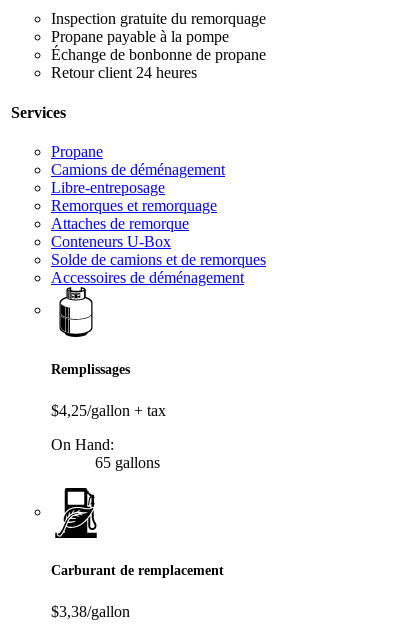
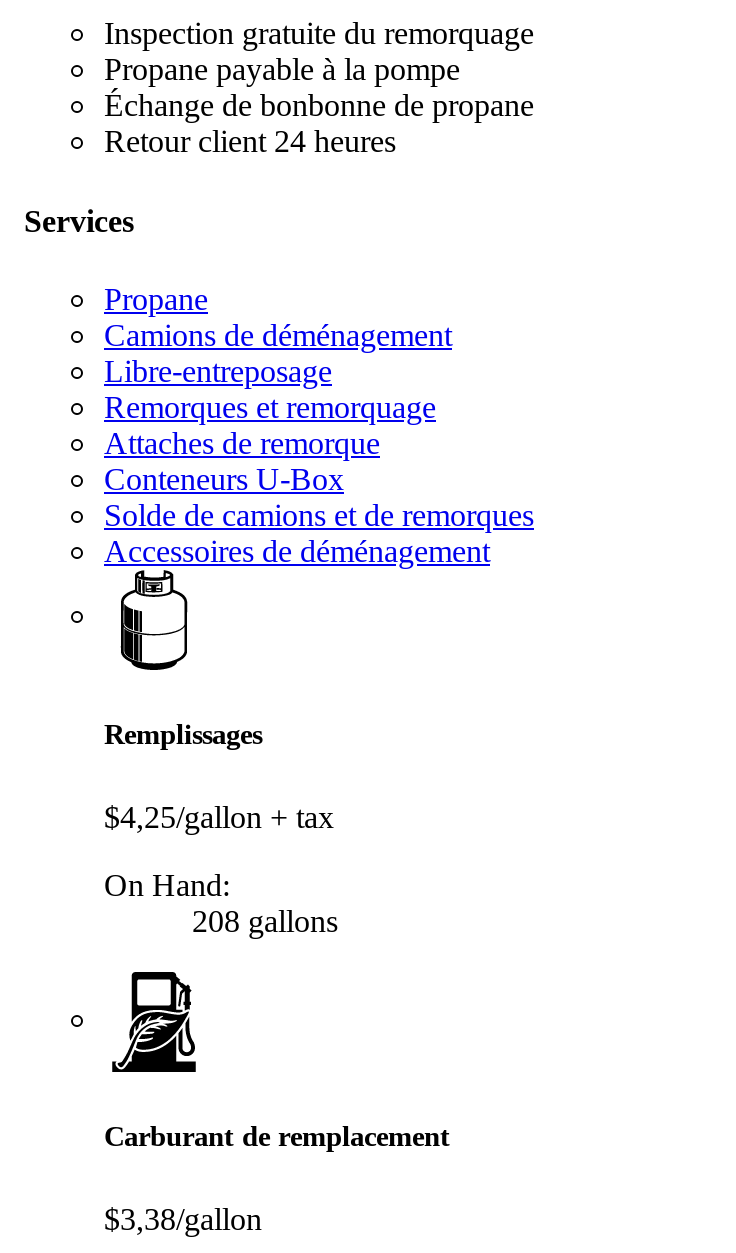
[91,454,160,471] 65 gallons -> [184,904,338,938] 208 gallons

